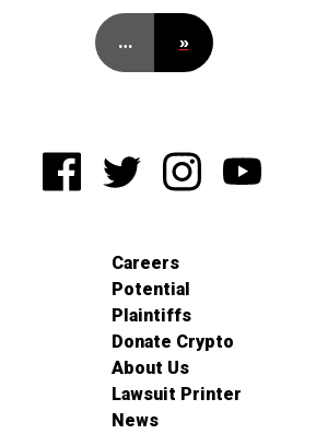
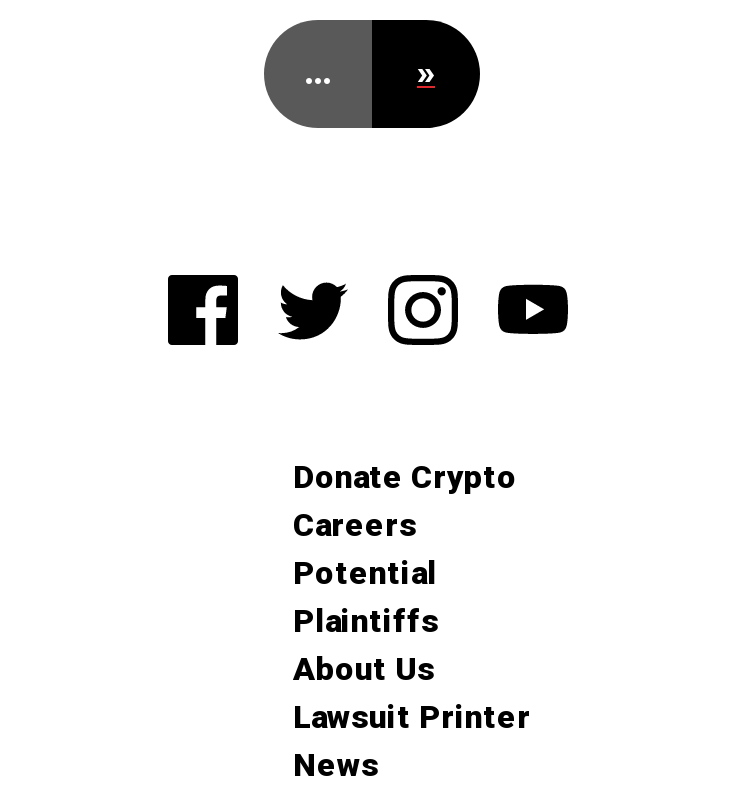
moved [111,253,191,326] -> [293,506,439,640]: Careers | Potential | Plaintiffs
moved [111,331,233,352] -> [293,458,517,496]: Donate Crypto

